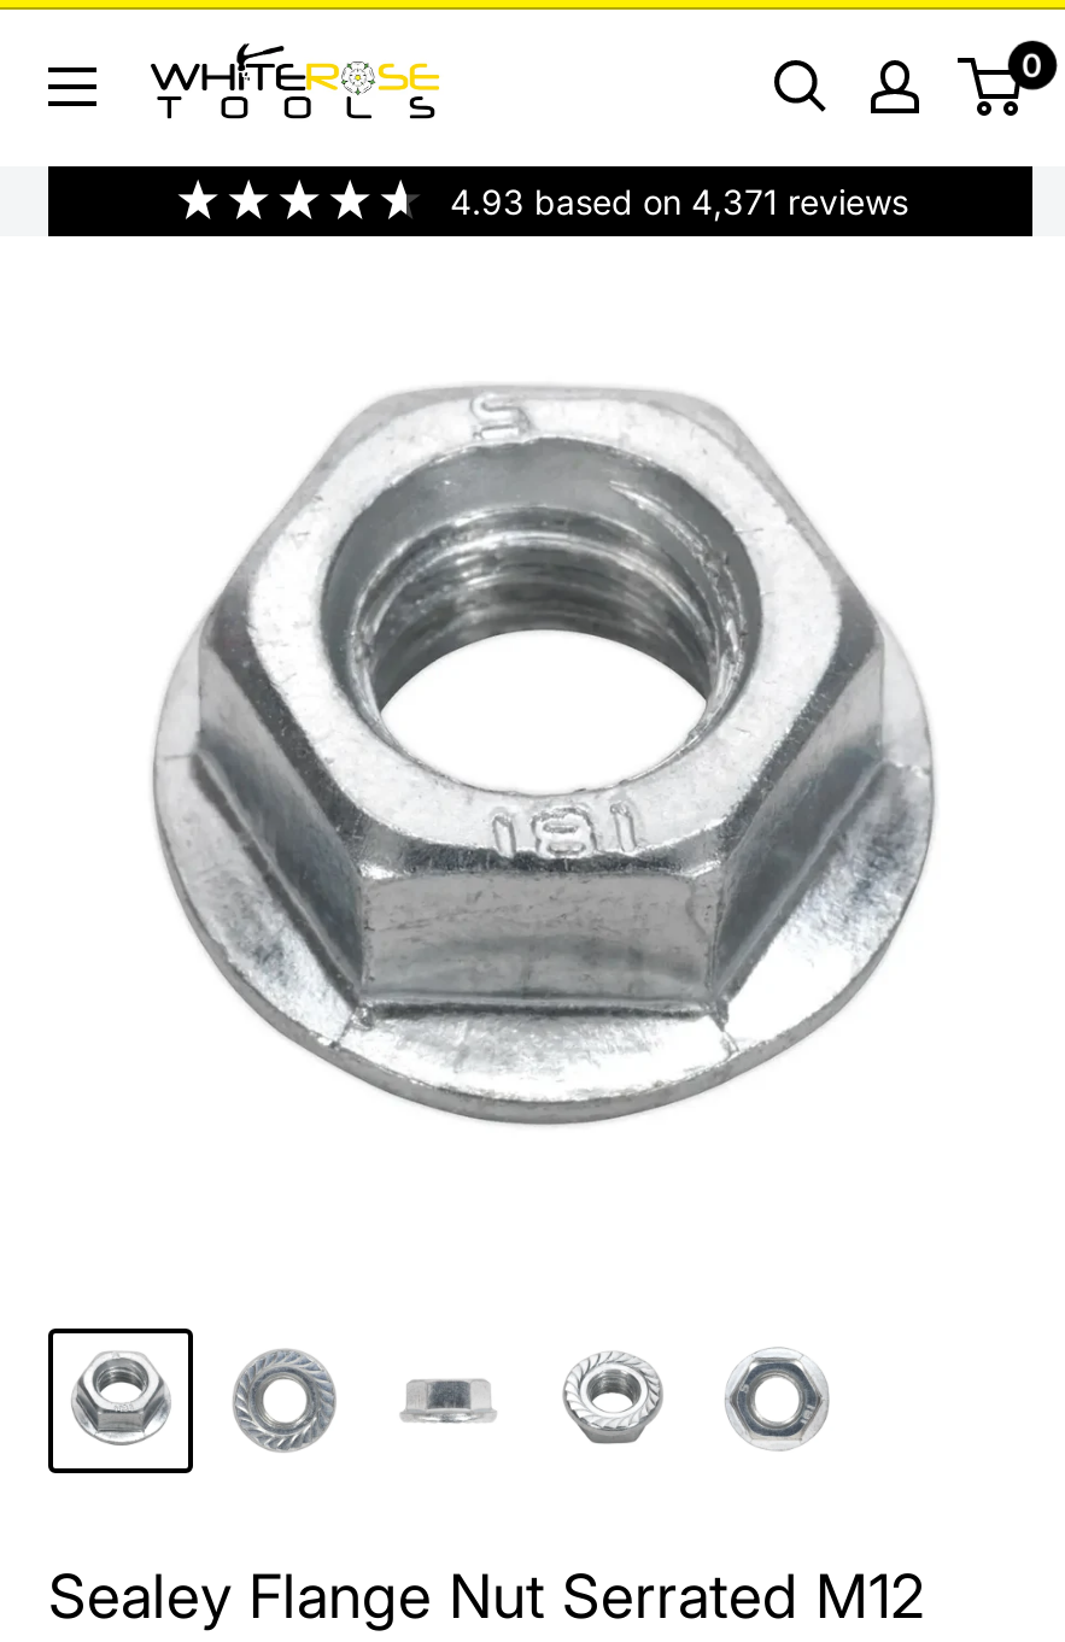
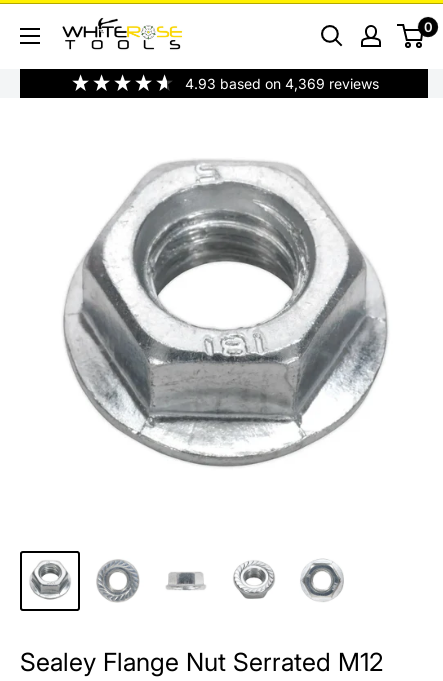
[450,180,908,221] 4.93 based on 4,371 reviews -> [184,75,378,92] 4.93 based on 4,369 reviews

